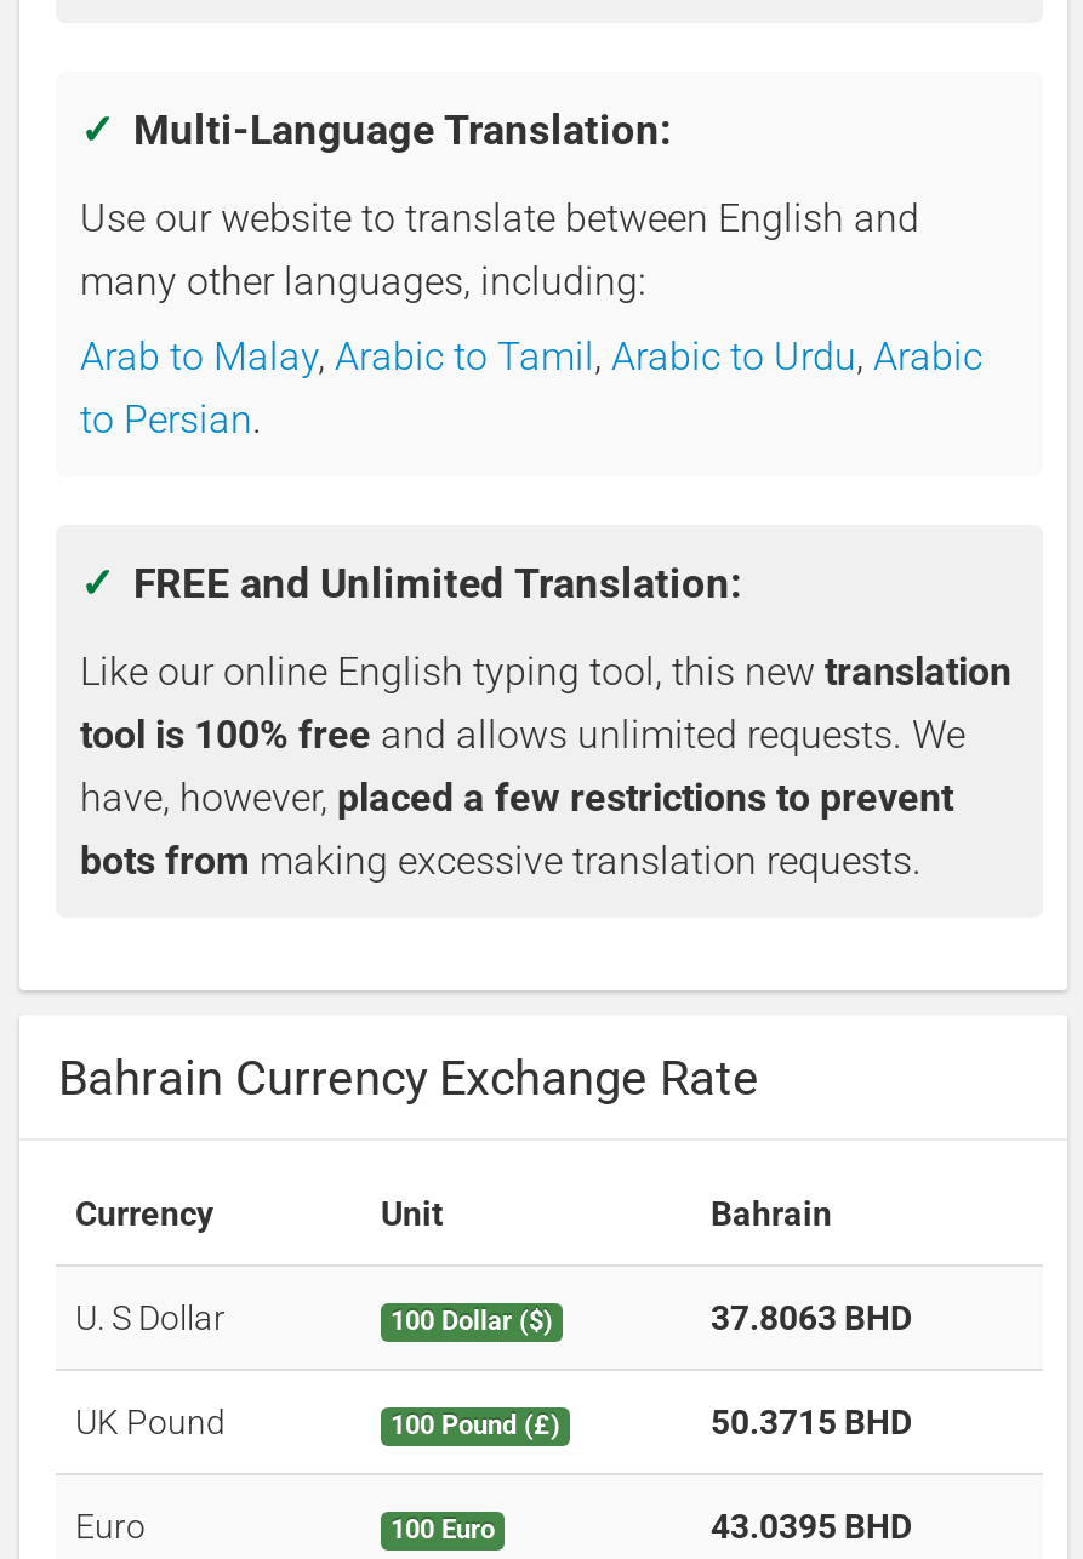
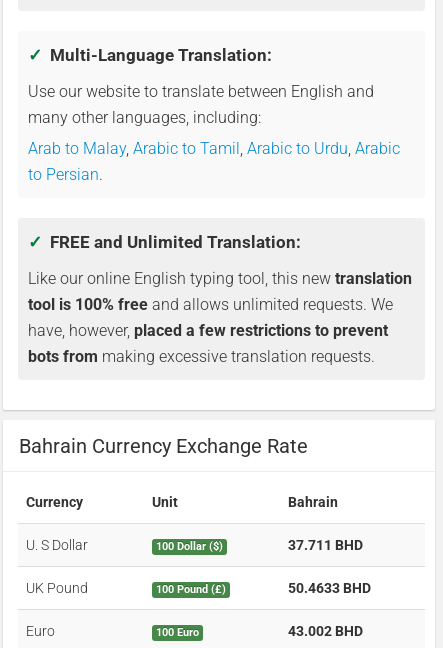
[711,1298,912,1337] 37.8063 BHD -> [288,537,363,553] 37.711 BHD
[711,1403,912,1441] 50.3715 BHD -> [288,580,371,596] 50.4633 BHD
[711,1507,912,1546] 43.0395 BHD -> [288,623,363,639] 43.002 BHD

